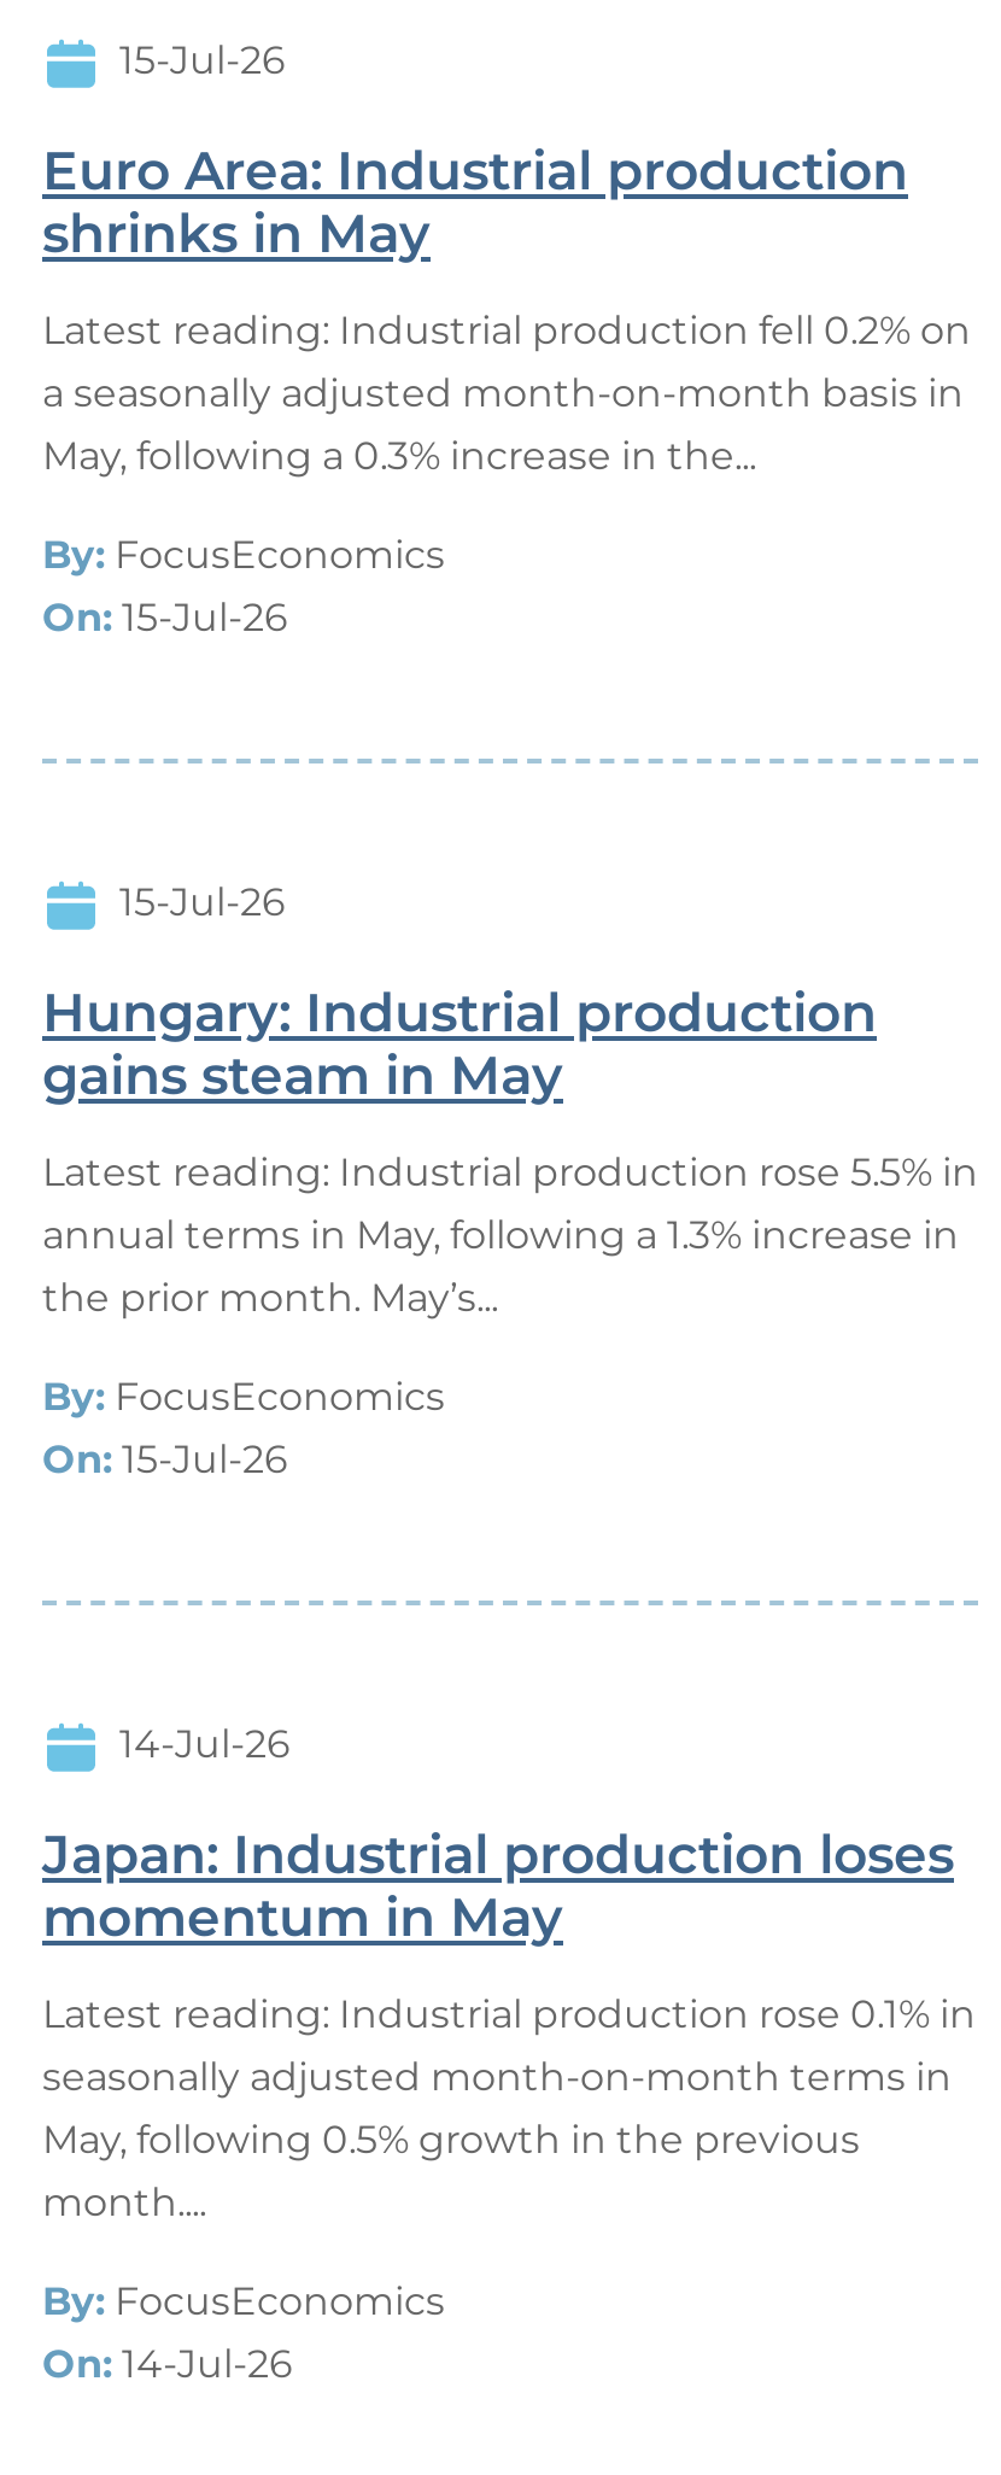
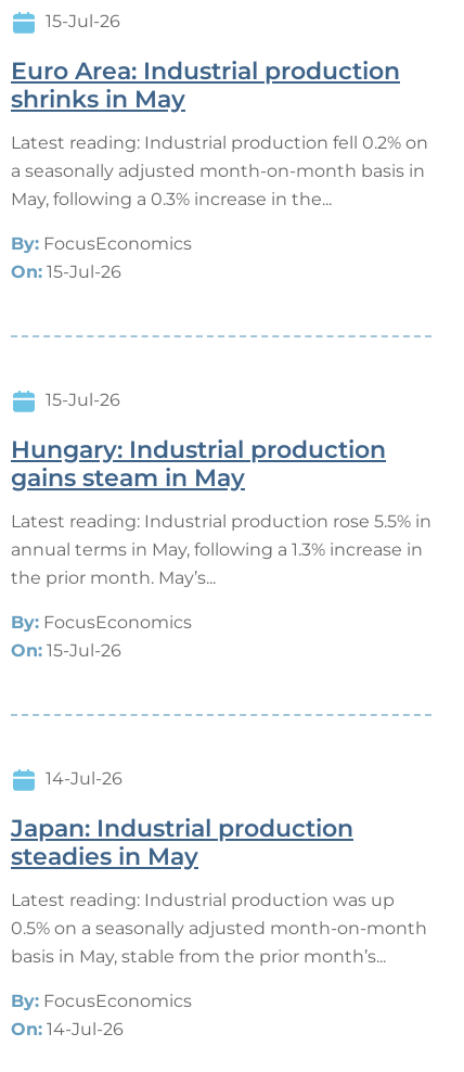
[42,1822,954,1950] Japan: Industrial production loses | momentum in May -> [11,814,353,871] Japan: Industrial production | steadies in May
[42,1991,976,2225] Latest reading: Industrial production rose 0.1% in | seasonally adjusted month-on-month terms in | May, following 0.5% growth in the previous | month.... -> [11,890,427,967] Latest reading: Industrial production was up | 0.5% on a seasonally adjusted month-on-month | basis in May, stable from the prior month’s...

